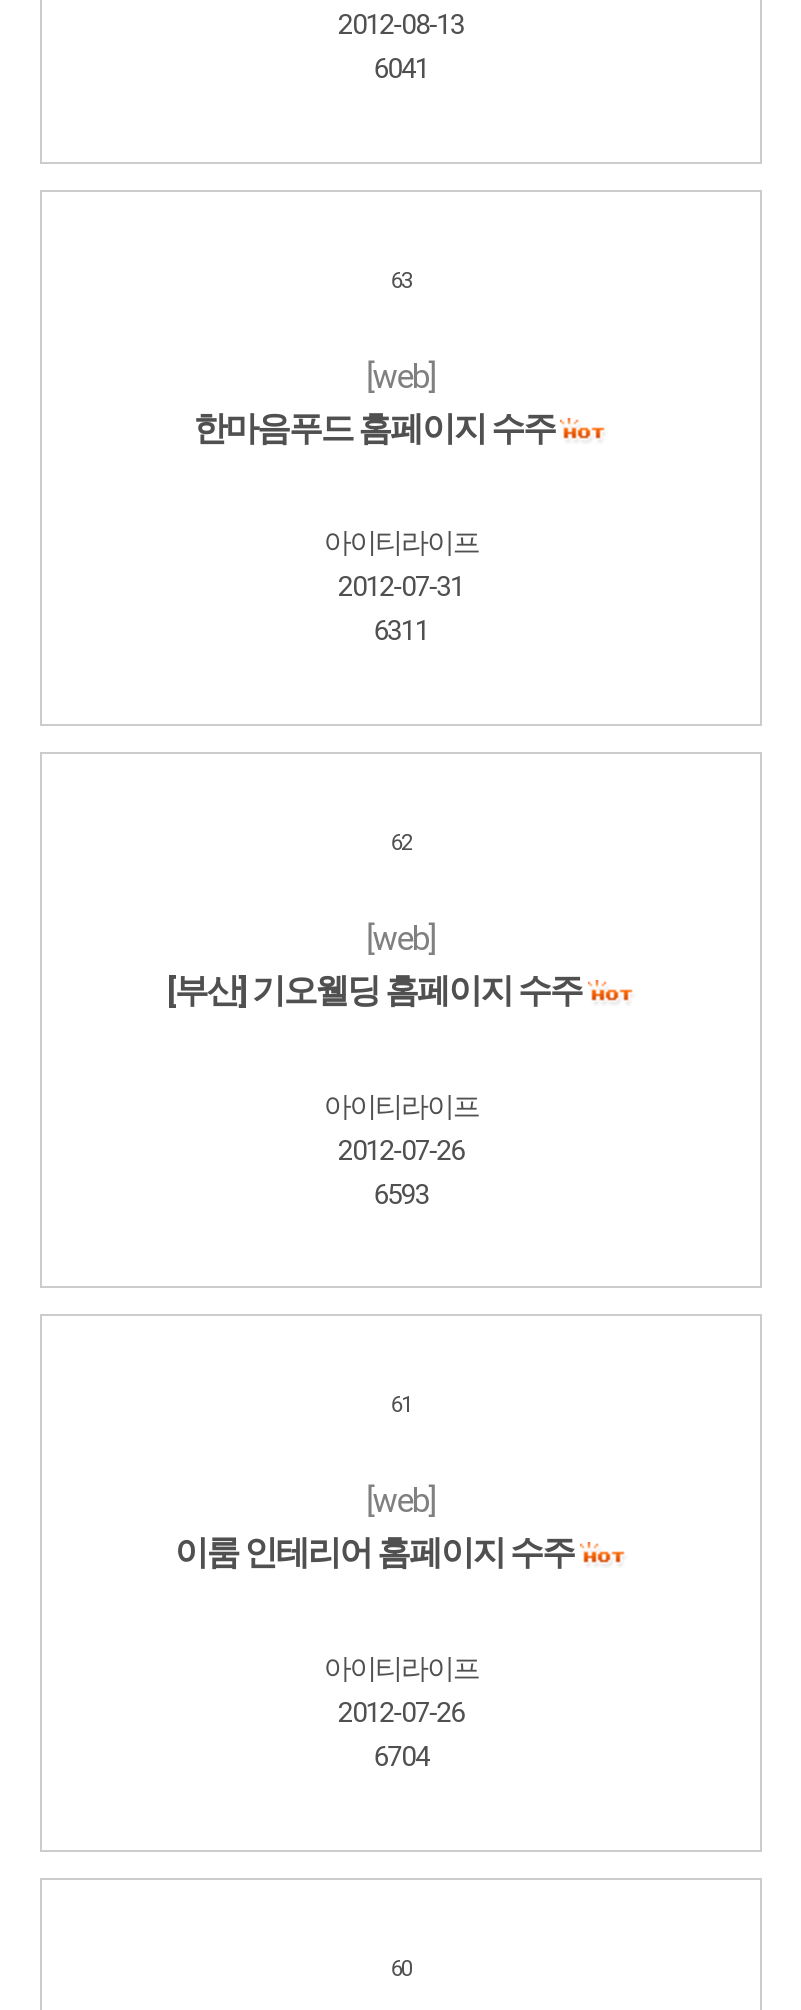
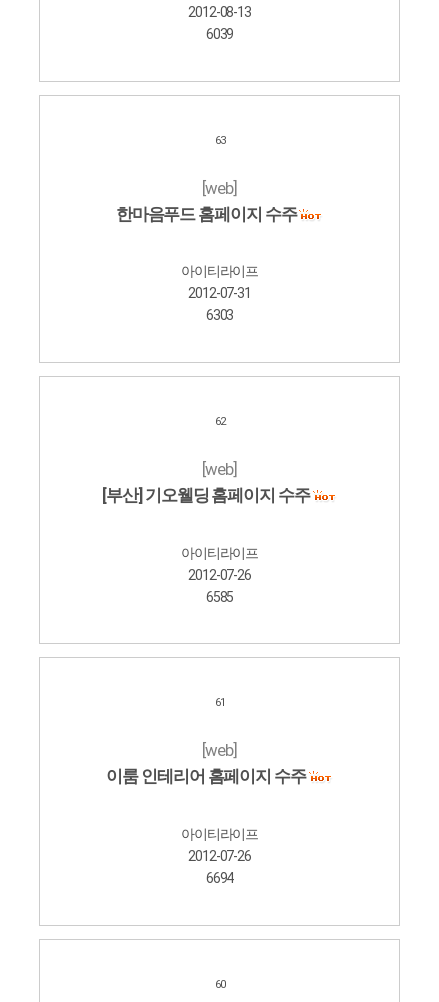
[374,51,429,83] 6041 -> [206,26,233,42] 6039
[374,614,429,646] 6311 -> [206,307,233,323] 6303
[374,1177,429,1209] 6593 -> [206,588,233,604] 6585
[374,1740,429,1772] 6704 -> [206,870,233,886] 6694

